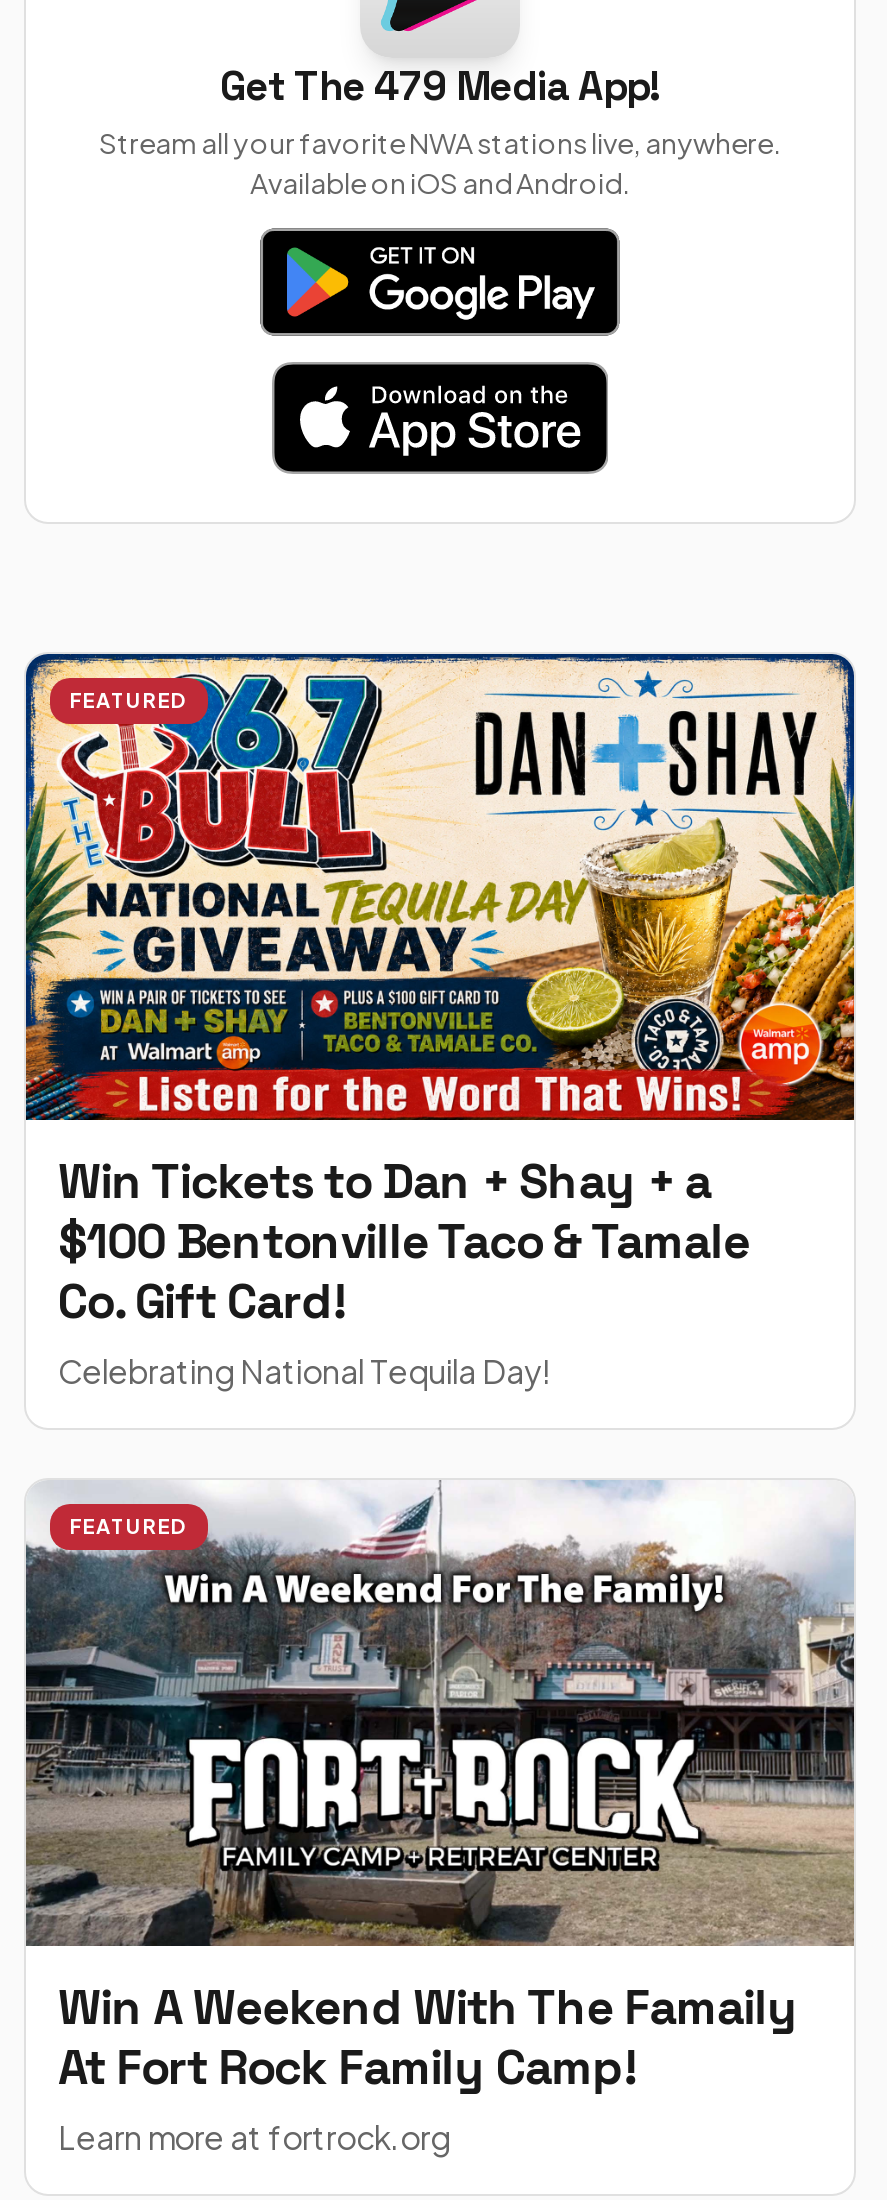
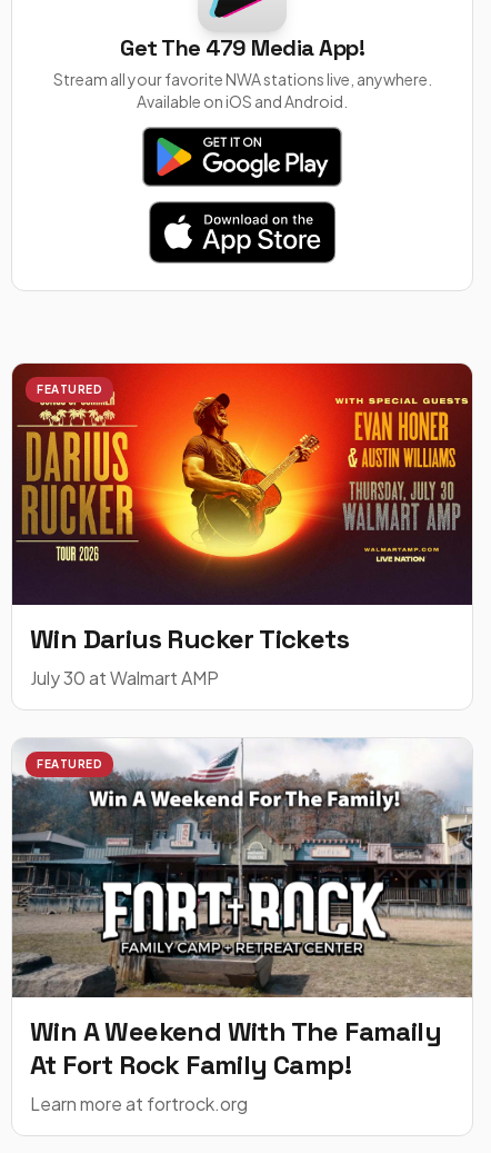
[24,652,856,1392] [image] | Win Tickets to Dan + Shay + a | $100 Bentonville Taco & Tamale | Co. Gift Card! | Celebrating National Tequila Day! -> [11,362,473,689] [image] | Win Darius Rucker Tickets | July 30 at Walmart AMP

